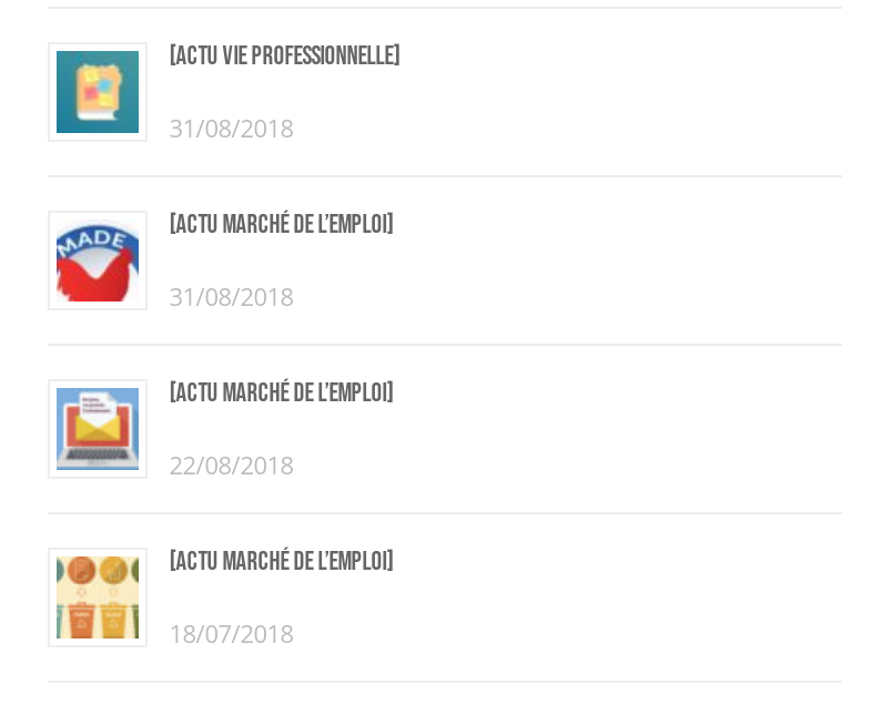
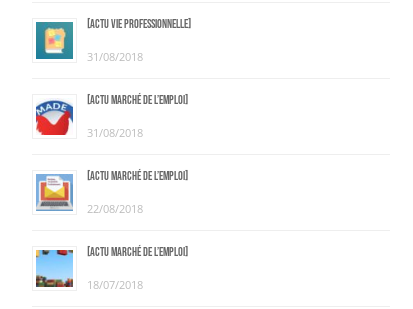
[54,554,141,641] [image] -> [35,249,74,288] [image]

